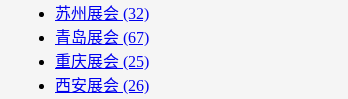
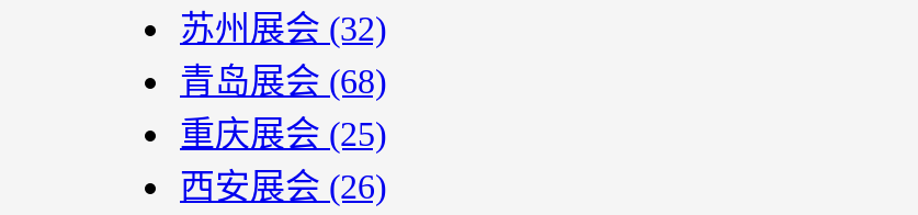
[55,29,149,46] 青岛展会(67) -> [180,63,386,100] 青岛展会(68)

